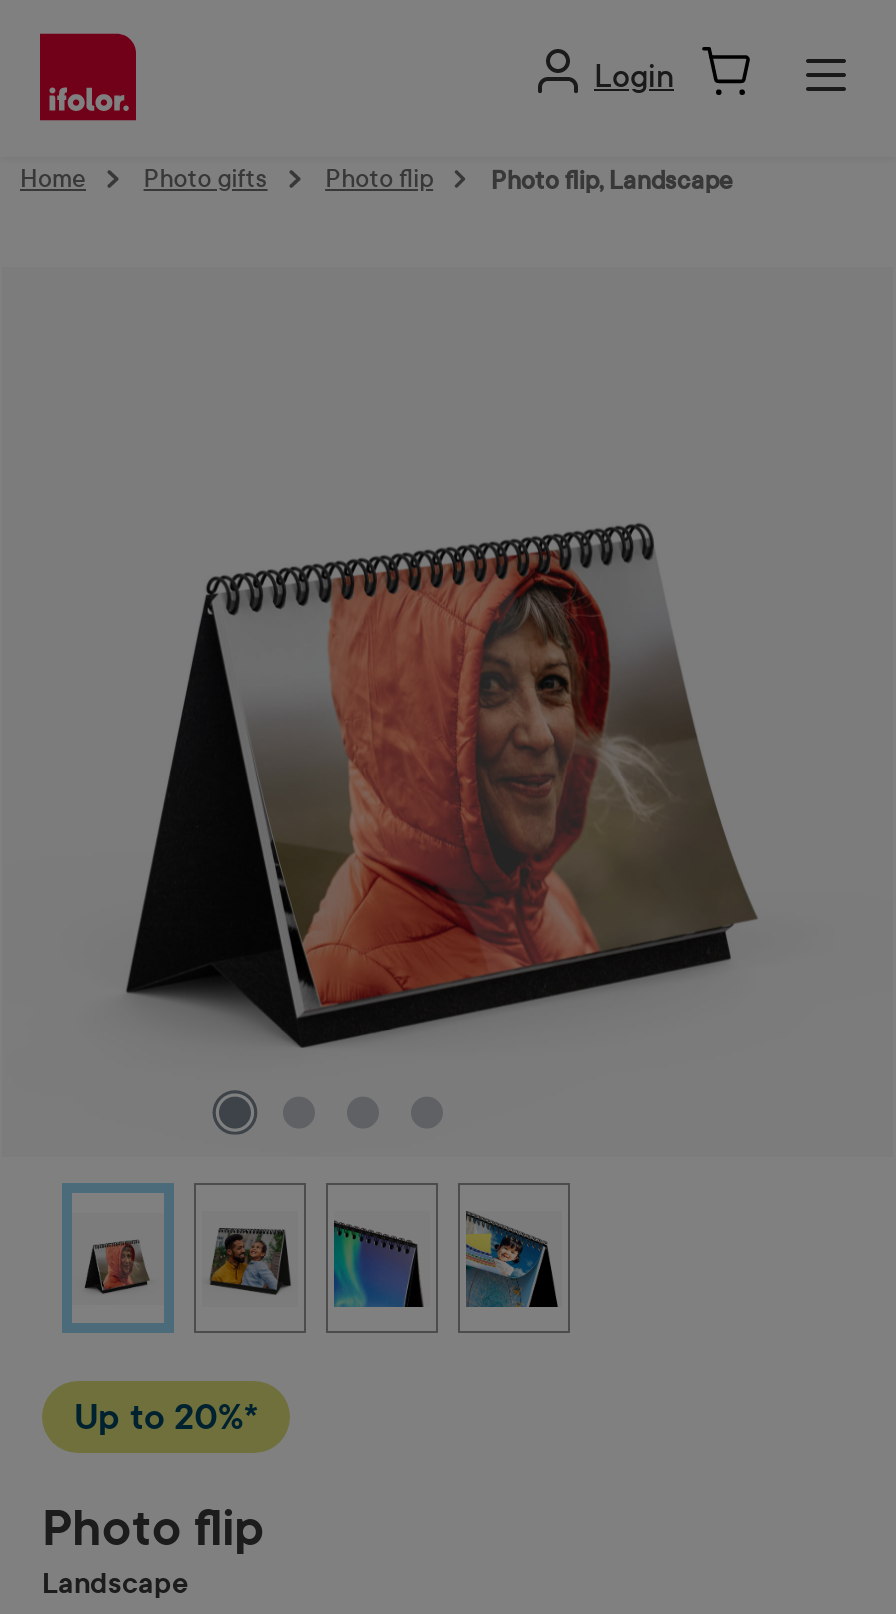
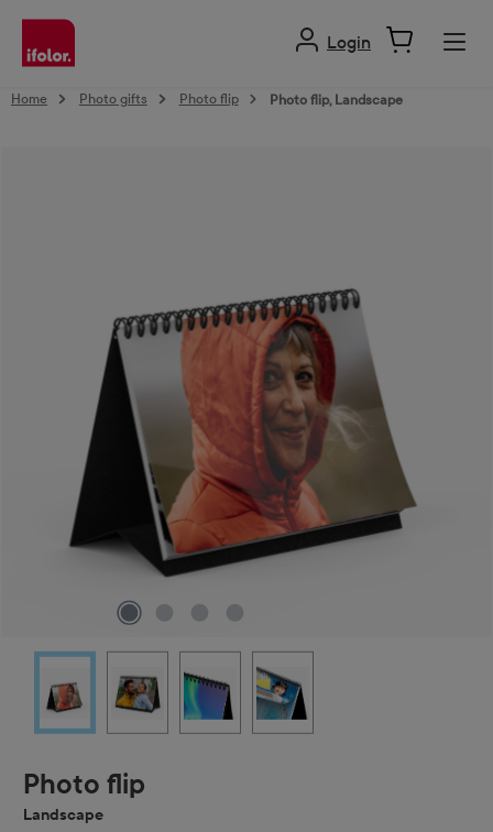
[74,1397,258,1437] Up to 20%* -> none

